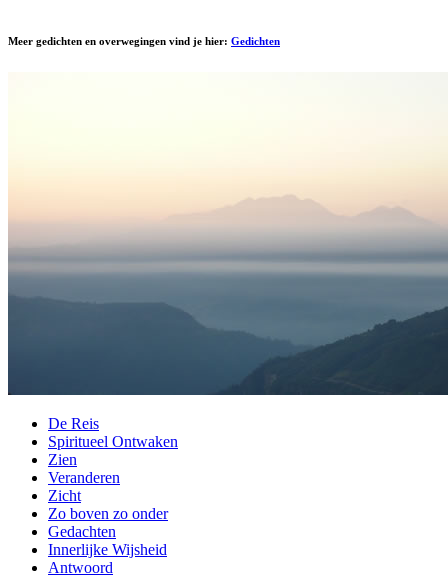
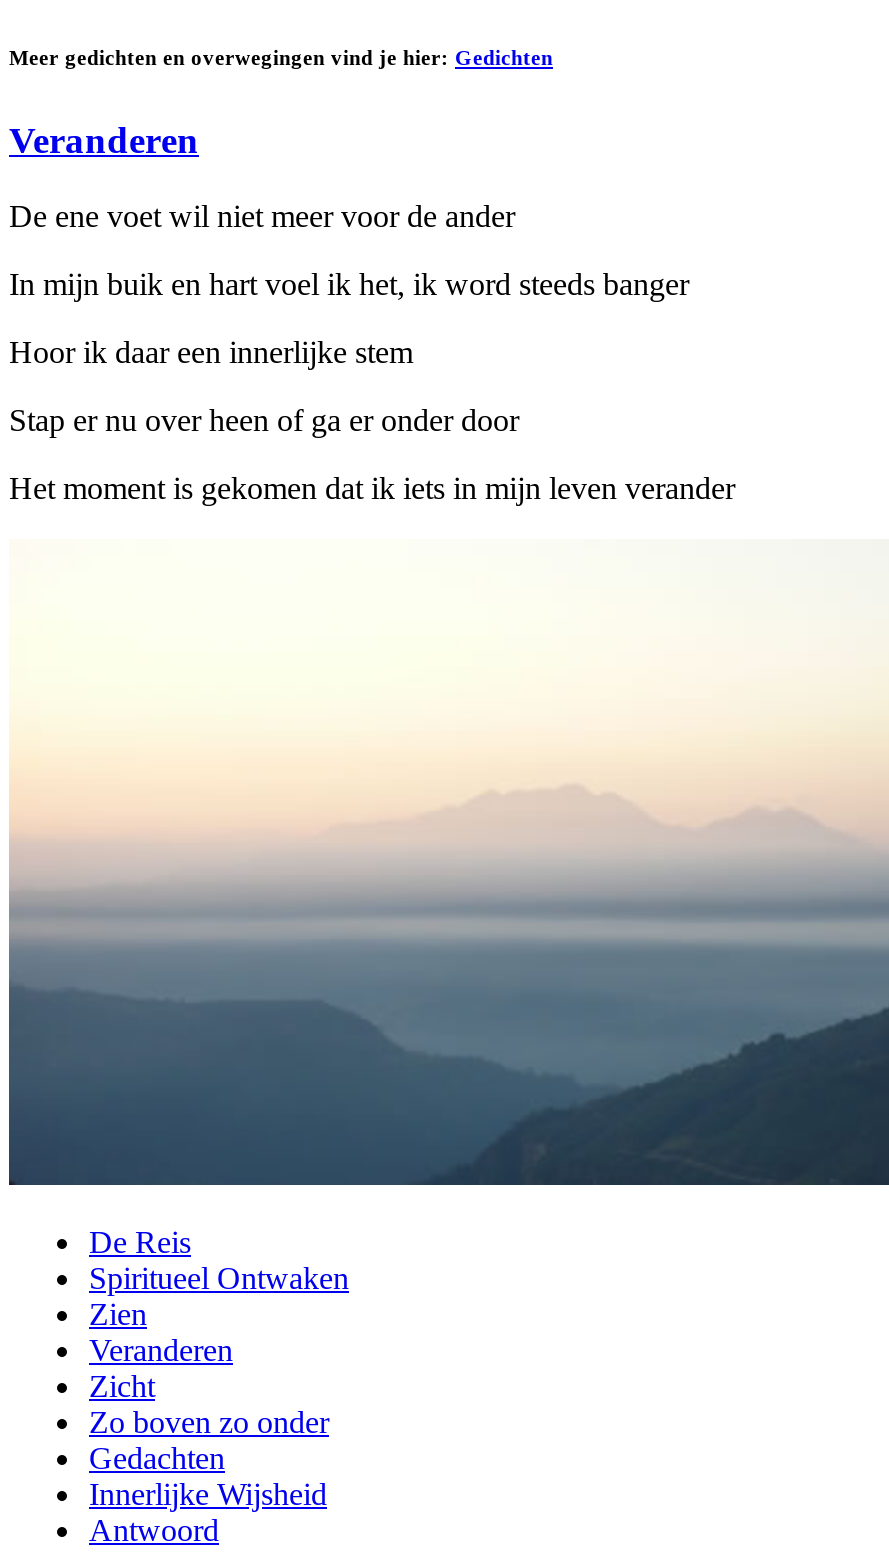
none -> [9,118,735,506] Veranderen | De ene voet wil niet meer voor de ander | In mijn buik en hart voel ik het, ik word steeds banger | Hoor ik daar een innerlijke stem | Stap er nu over heen of ga er onder door | Het moment is gekomen dat ik iets in mijn leven verander

